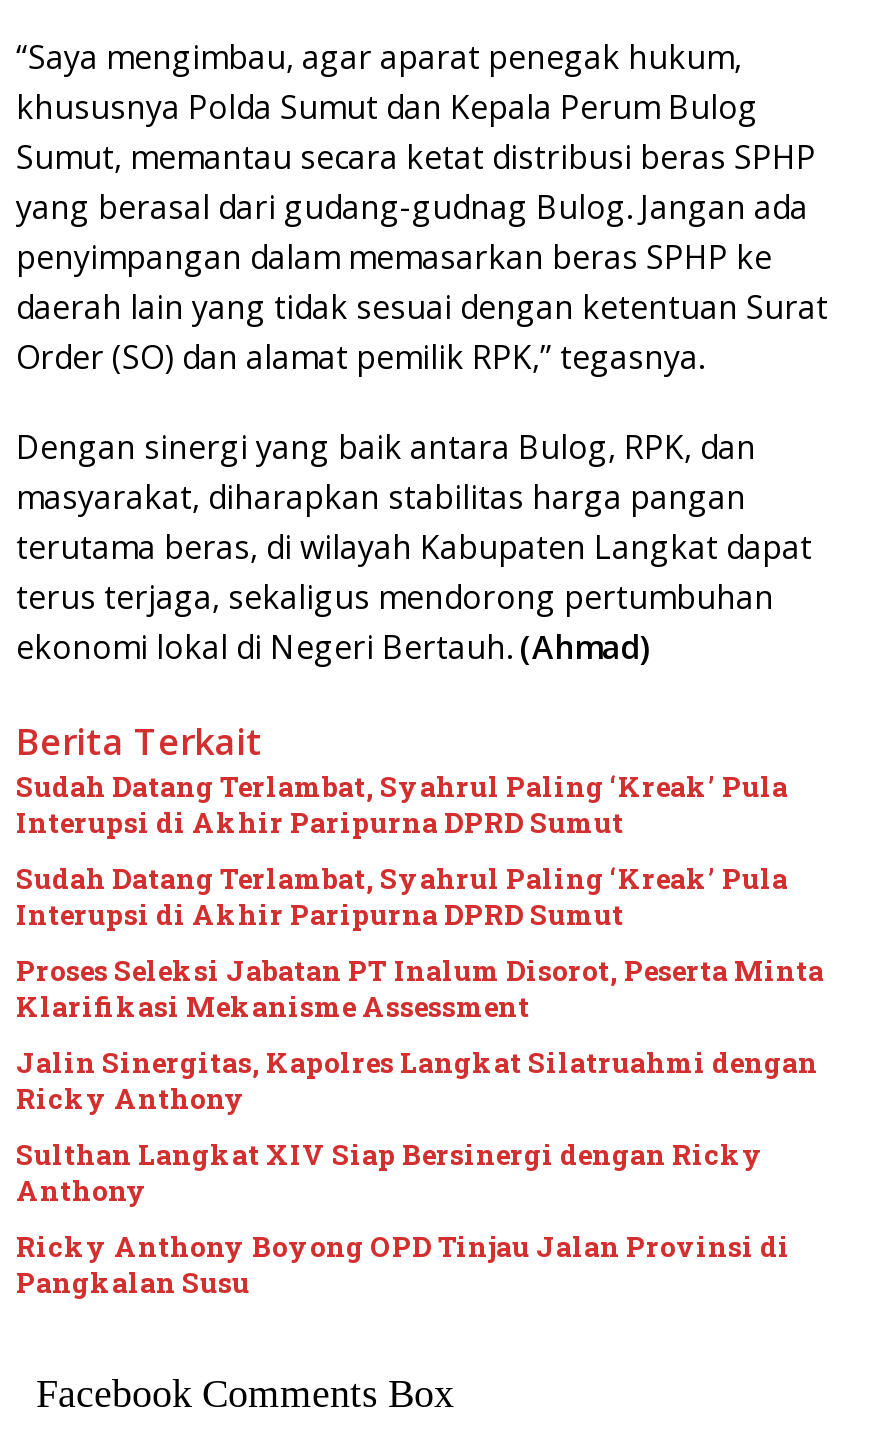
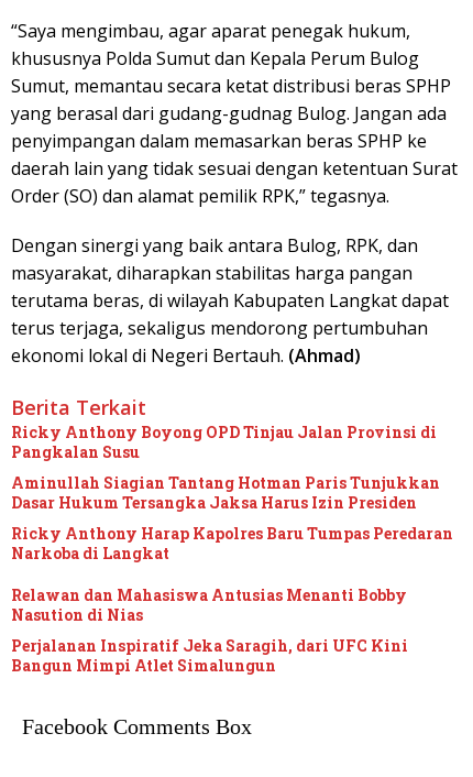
[16,767,824,1209] Sudah Datang Terlambat, Syahrul Paling ‘Kreak’ Pula | Interupsi di Akhir Paripurna DPRD Sumut | Sudah Datang Terlambat, Syahrul Paling ‘Kreak’ Pula | Interupsi di Akhir Paripurna DPRD Sumut | Proses Seleksi Jabatan PT Inalum Disorot, Peserta Minta | Klarifikasi Mekanisme Assessment | Jalin Sinergitas, Kapolres Langkat Silatruahmi dengan | Ricky Anthony | Sulthan Langkat XIV Siap Bersinergi dengan Ricky | Anthony -> none
moved [16,1227,790,1301] -> [11,422,437,462]: Ricky Anthony Boyong OPD Tinjau Jalan Provinsi di | Pangkalan Susu
none -> [11,472,453,676] Aminullah Siagian Tantang Hotman Paris Tunjukkan | Dasar Hukum Tersangka Jaksa Harus Izin Presiden | Ricky Anthony Harap Kapolres Baru Tumpas Peredaran | Narkoba di Langkat | Relawan dan Mahasiswa Antusias Menanti Bobby | Nasution di Nias | Perjalanan Inspiratif Jeka Saragih, dari UFC Kini | Bangun Mimpi Atlet Simalungun

